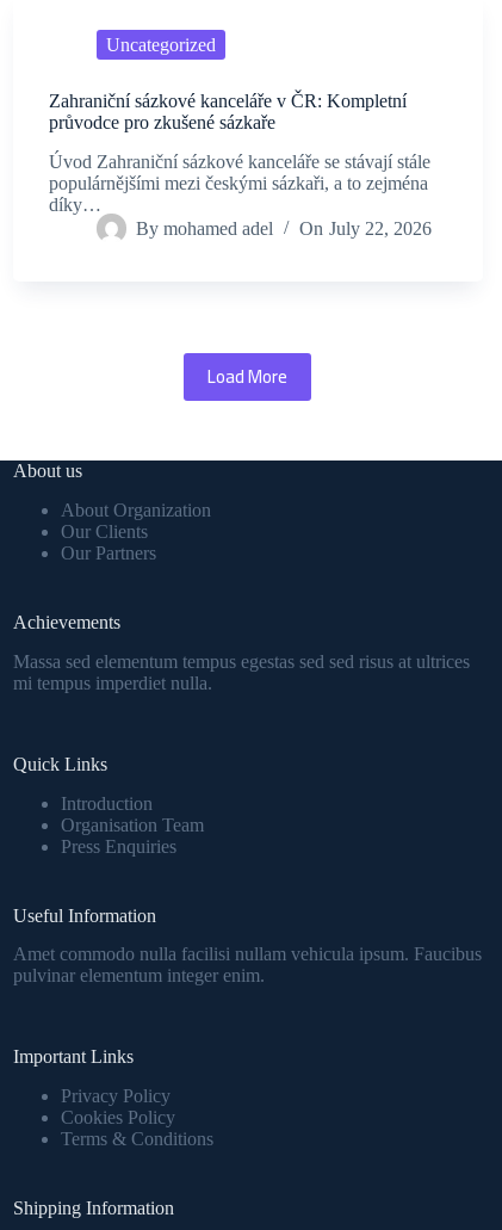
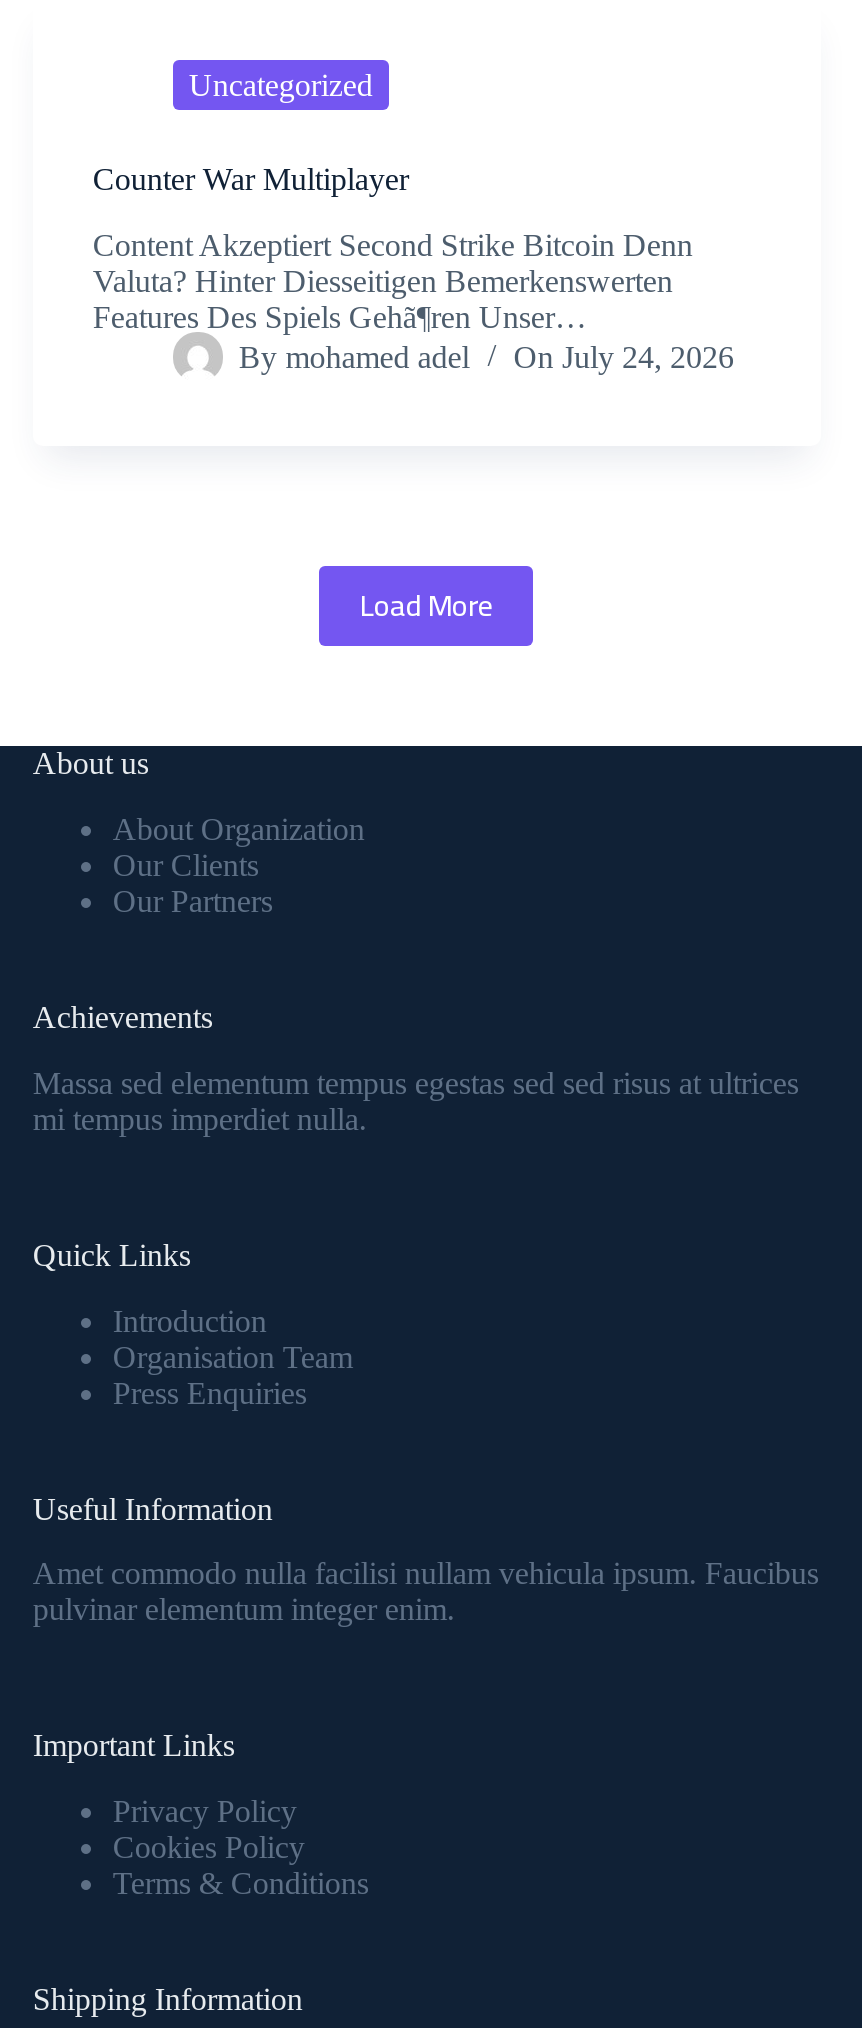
[49,91,406,133] Zahraniční sázkové kanceláře v ČR: Kompletní | průvodce pro zkušené sázkaře -> [93,162,409,196] Counter War Multiplayer
[49,152,430,215] Úvod Zahraniční sázkové kanceláře se stávají stále | populárnějšími mezi českými sázkaři, a to zejména | díky… -> [93,228,693,334] Content Akzeptiert Second Strike Bitcoin Denn | Valuta? Hinter Diesseitigen Bemerkenswerten | Features Des Spiels Gehã¶ren Unser…
[136,219,431,239] By mohamed adel On July 22, 2026 -> [239,340,734,374] By mohamed adel On July 24, 2026

